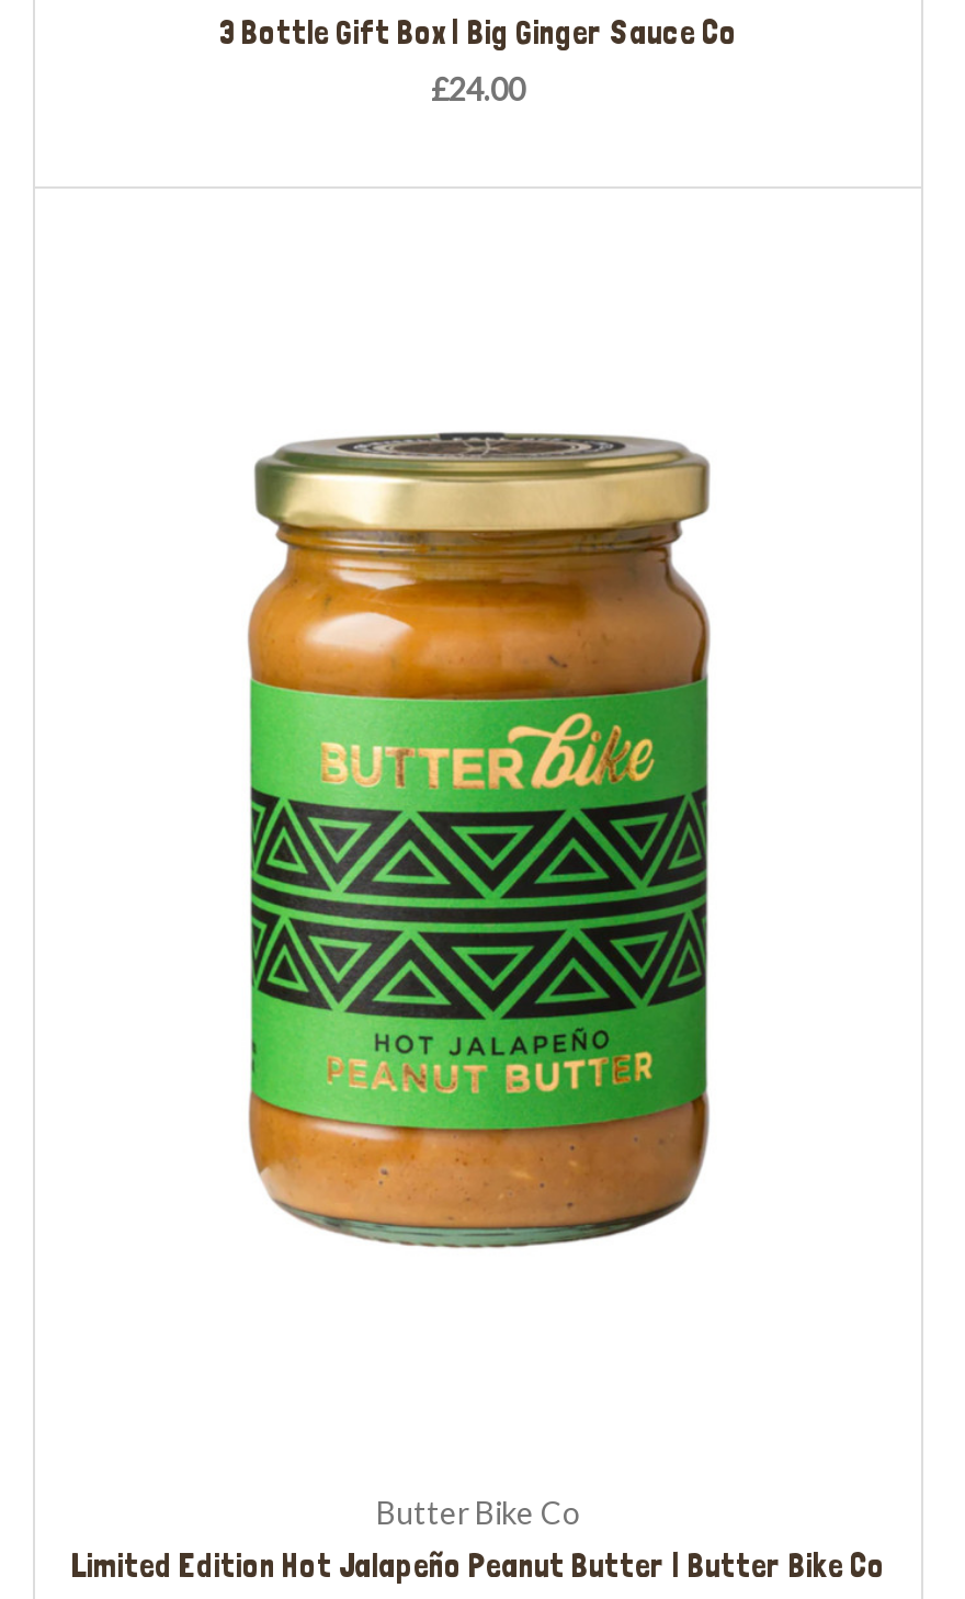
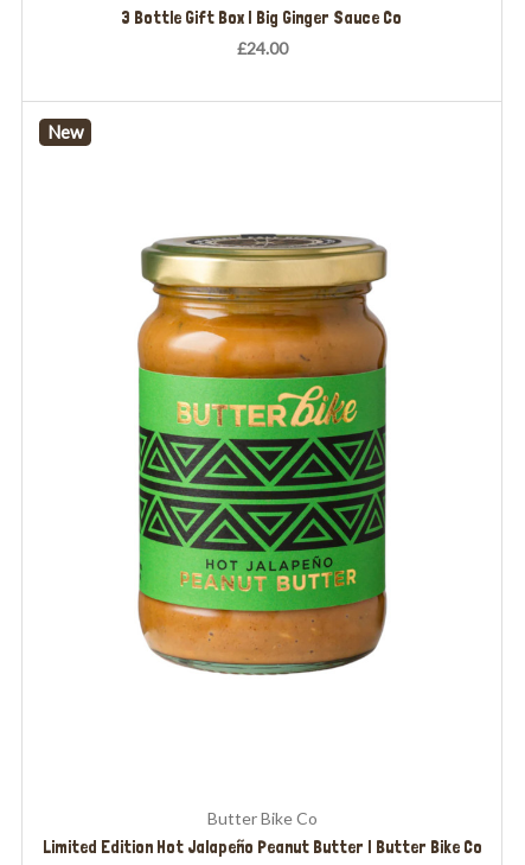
none -> [47,121,82,142] New

